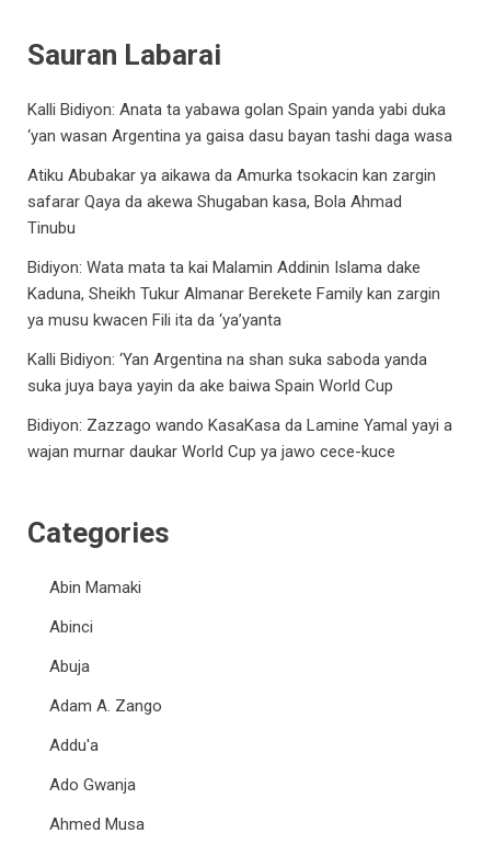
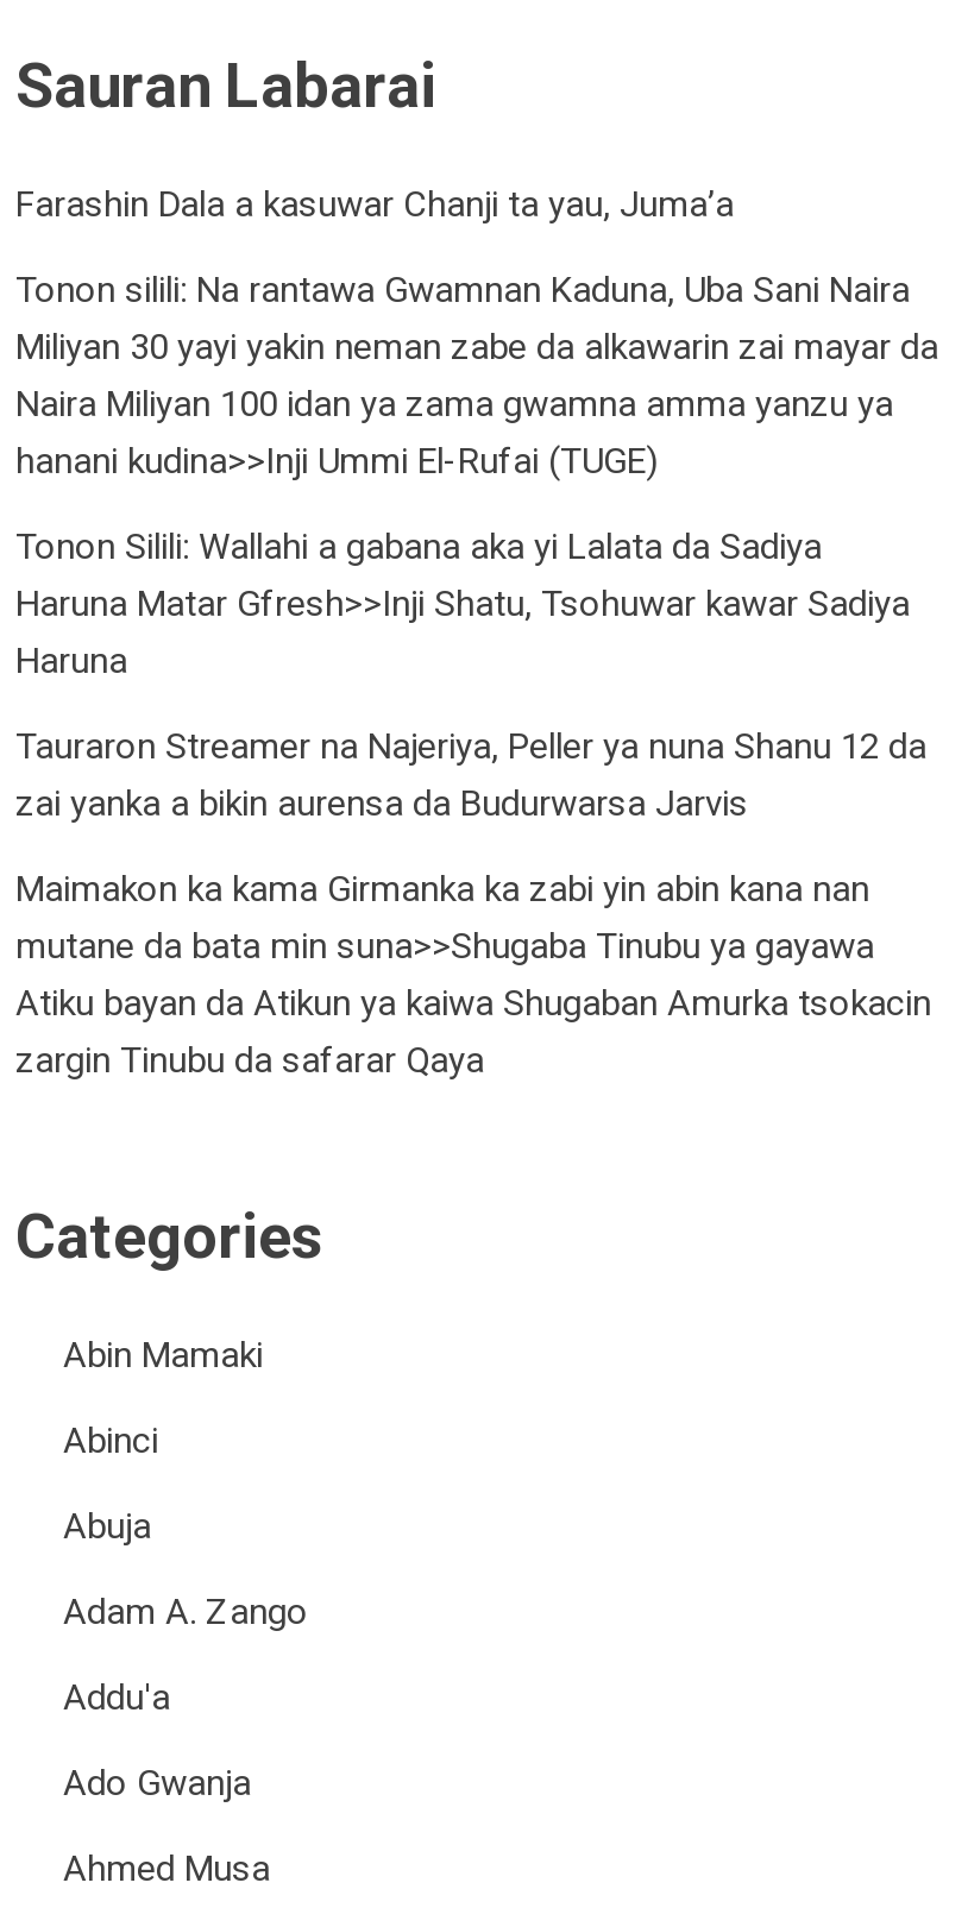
[27,100,452,146] Kalli Bidiyon: Anata ta yabawa golan Spain yanda yabi duka | ‘yan wasan Argentina ya gaisa dasu bayan tashi daga wasa -> [15,184,734,227] Farashin Dala a kasuwar Chanji ta yau, Juma’a
[27,166,436,238] Atiku Abubakar ya aikawa da Amurka tsokacin kan zargin | safarar Qaya da akewa Shugaban kasa, Bola Ahmad | Tinubu -> [15,269,938,483] Tonon silili: Na rantawa Gwamnan Kaduna, Uba Sani Naira | Miliyan 30 yayi yakin neman zabe da alkawarin zai mayar da | Naira Miliyan 100 idan ya zama gwamna amma yanzu ya | hanani kudina>>Inji Ummi El-Rufai (TUGE)
[27,258,440,330] Bidiyon: Wata mata ta kai Malamin Addinin Islama dake | Kaduna, Sheikh Tukur Almanar Berekete Family kan zargin | ya musu kwacen Fili ita da ‘ya’yanta -> [15,526,910,683] Tonon Silili: Wallahi a gabana aka yi Lalata da Sadiya | Haruna Matar Gfresh>>Inji Shatu, Tsohuwar kawar Sadiya | Haruna
[27,350,427,396] Kalli Bidiyon: ‘Yan Argentina na shan suka saboda yanda | suka juya baya yayin da ake baiwa Spain World Cup -> [15,726,926,826] Tauraron Streamer na Najeriya, Peller ya nuna Shanu 12 da | zai yanka a bikin aurensa da Budurwarsa Jarvis
[27,416,452,462] Bidiyon: Zazzago wando KasaKasa da Lamine Yamal yayi a | wajan murnar daukar World Cup ya jawo cece-kuce -> [15,869,931,1083] Maimakon ka kama Girmanka ka zabi yin abin kana nan | mutane da bata min suna>>Shugaba Tinubu ya gayawa | Atiku bayan da Atikun ya kaiwa Shugaban Amurka tsokacin | zargin Tinubu da safarar Qaya

